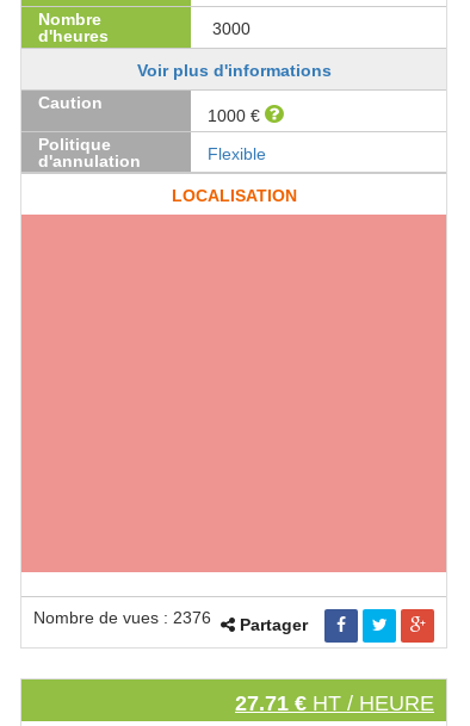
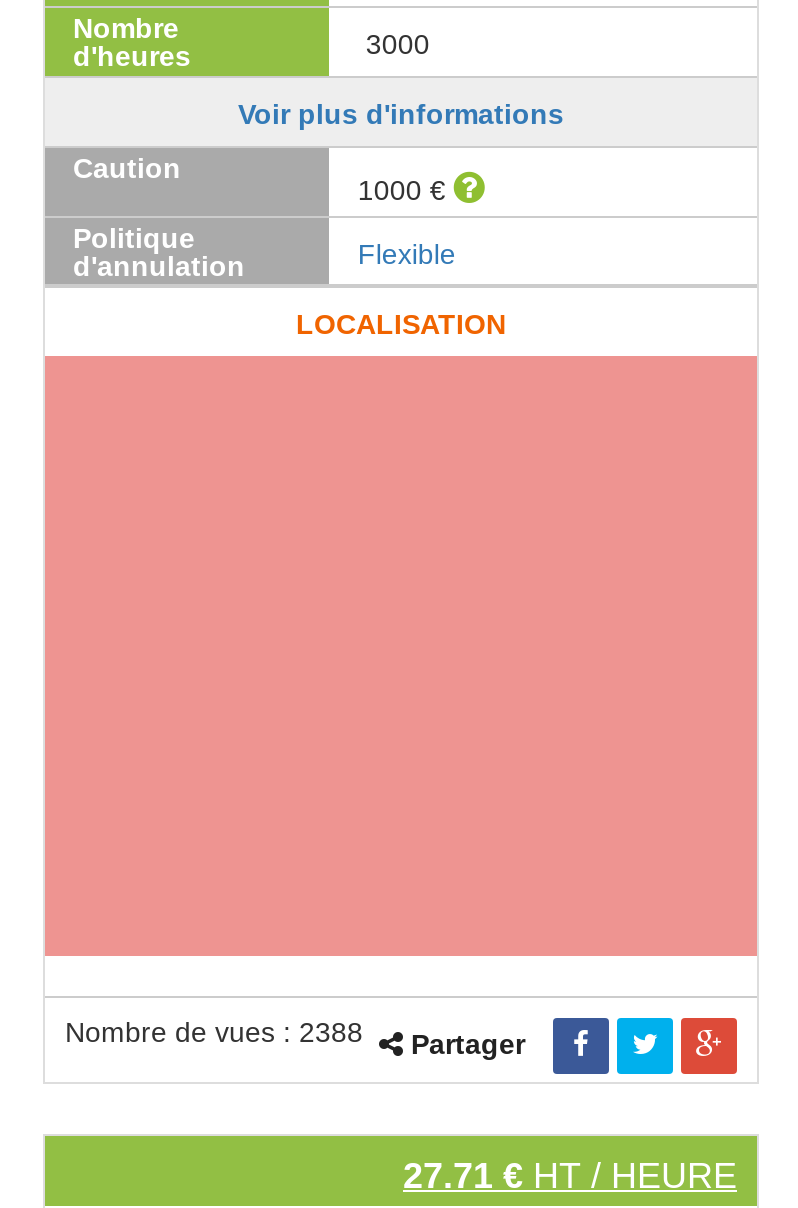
[33,608,211,627] Nombre de vues : 2376 -> [65,1016,363,1048] Nombre de vues : 2388

